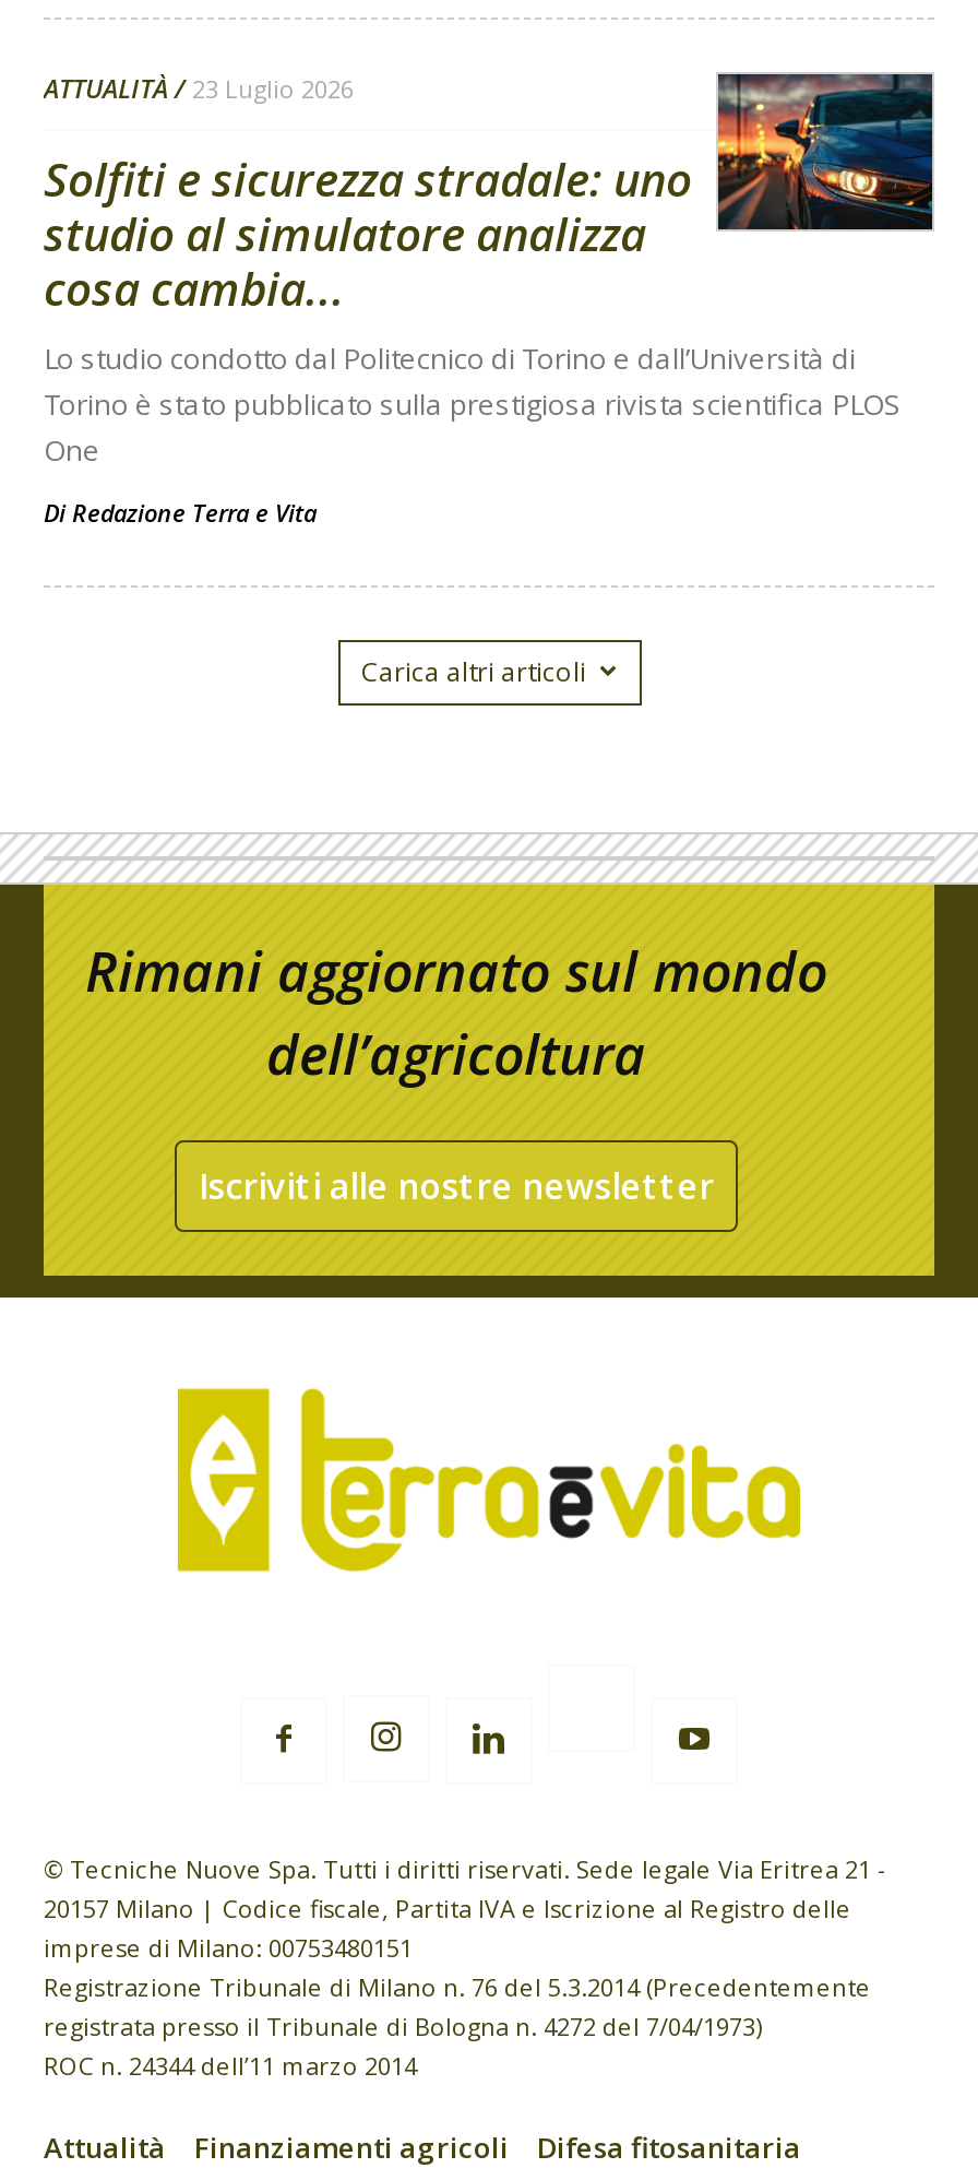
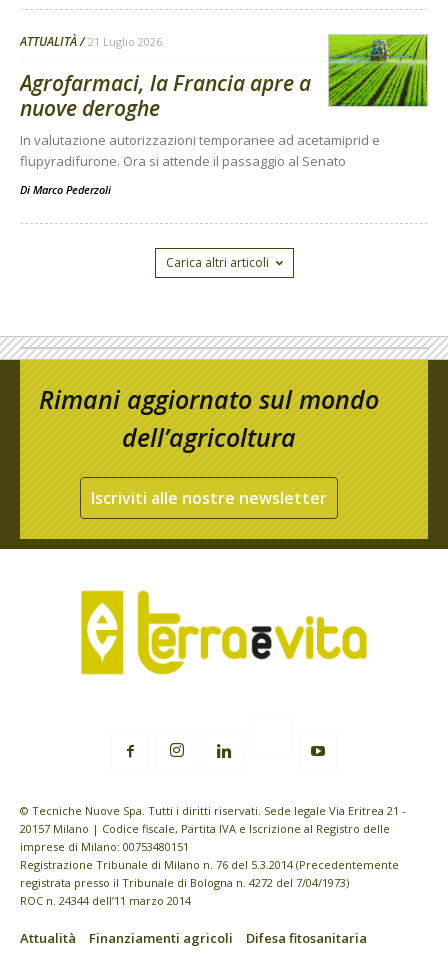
[44,69,354,107] ATTUALITÀ 23 Luglio 2026 -> [20,33,162,50] ATTUALITÀ 21 Luglio 2026
[44,72,934,469] [image] | Solfiti e sicurezza stradale: uno | studio al simulatore analizza | cosa cambia... | Lo studio condotto dal Politecnico di Torino e dall’Università di | Torino è stato pubblicato sulla prestigiosa rivista scientifica PLOS | One -> [20,34,428,170] [image] | Agrofarmaci, la Francia apre a | nuove deroghe | In valutazione autorizzazioni temporanee ad acetamiprid e | flupyradifurone. Ora si attende il passaggio al Senato
[44,495,317,528] Di Redazione Terra e Vita -> [20,182,111,197] Di Marco Pederzoli

